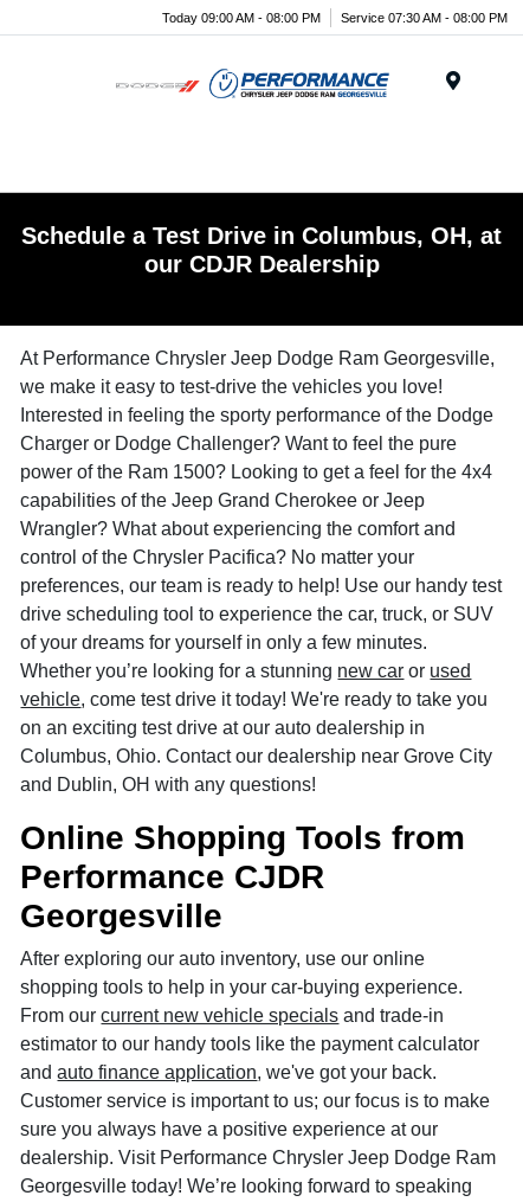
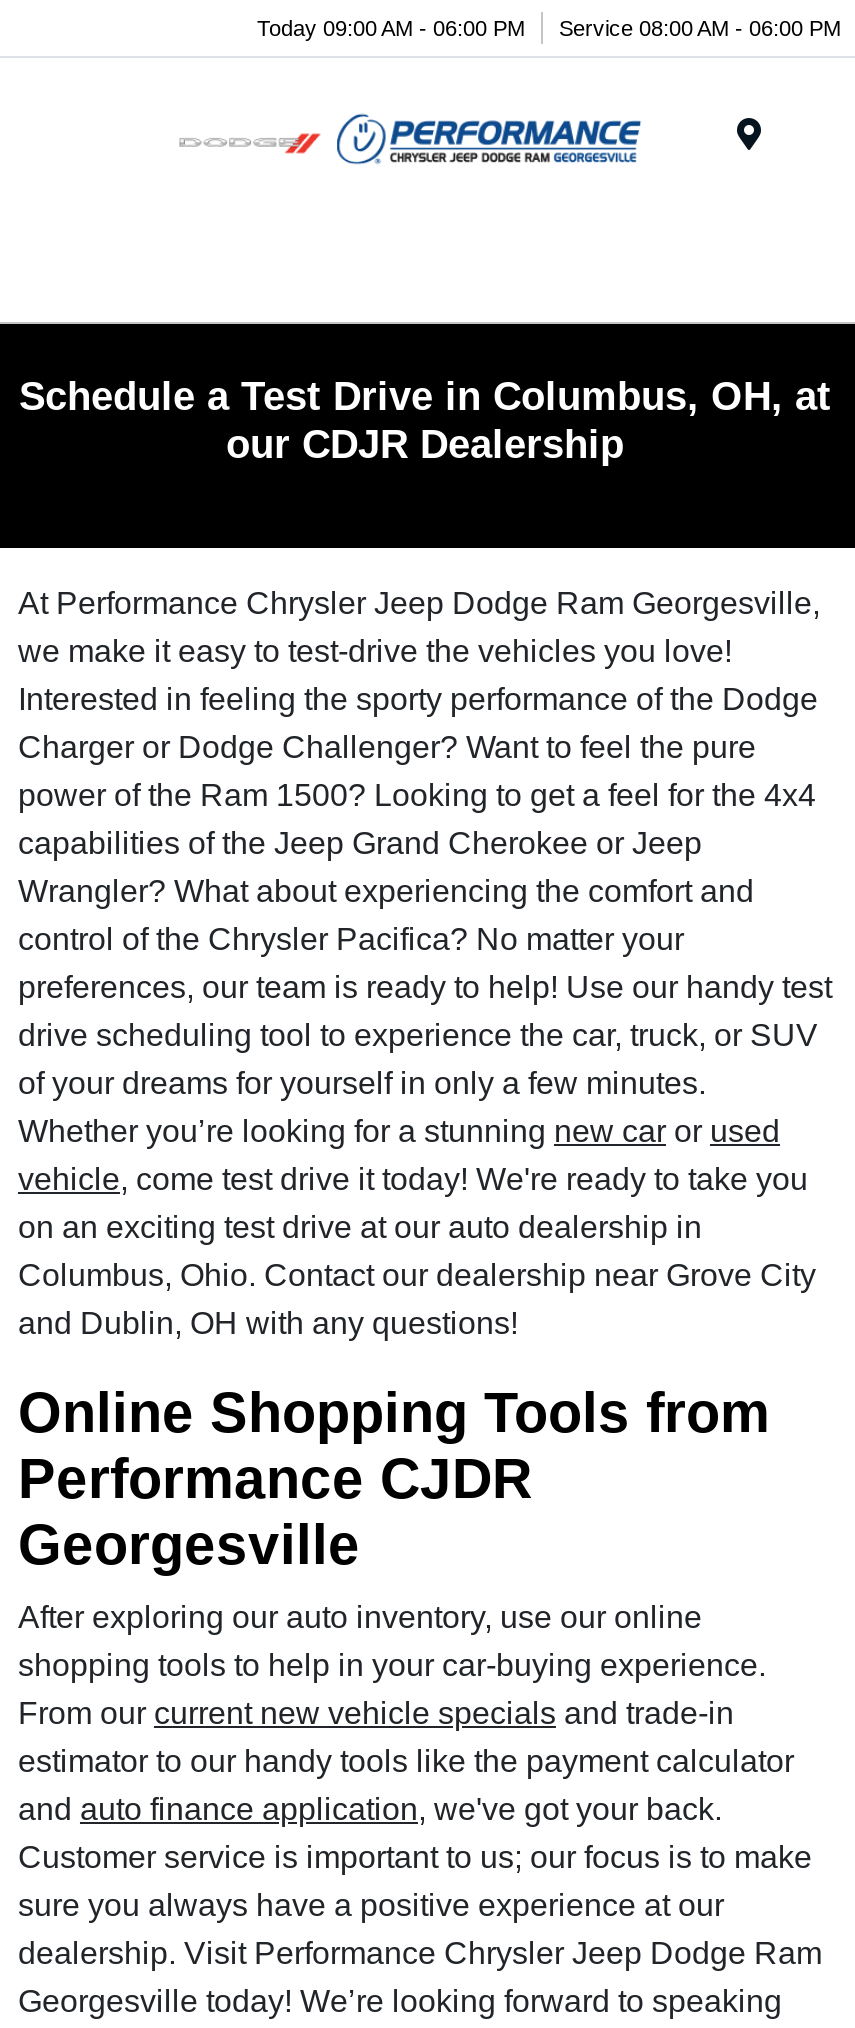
[162,10,321,24] Today 09:00 AM - 08:00 PM -> [257,15,525,39] Today 09:00 AM - 06:00 PM
[341,10,508,24] Service 07:30 AM - 08:00 PM -> [559,15,841,39] Service 08:00 AM - 06:00 PM

